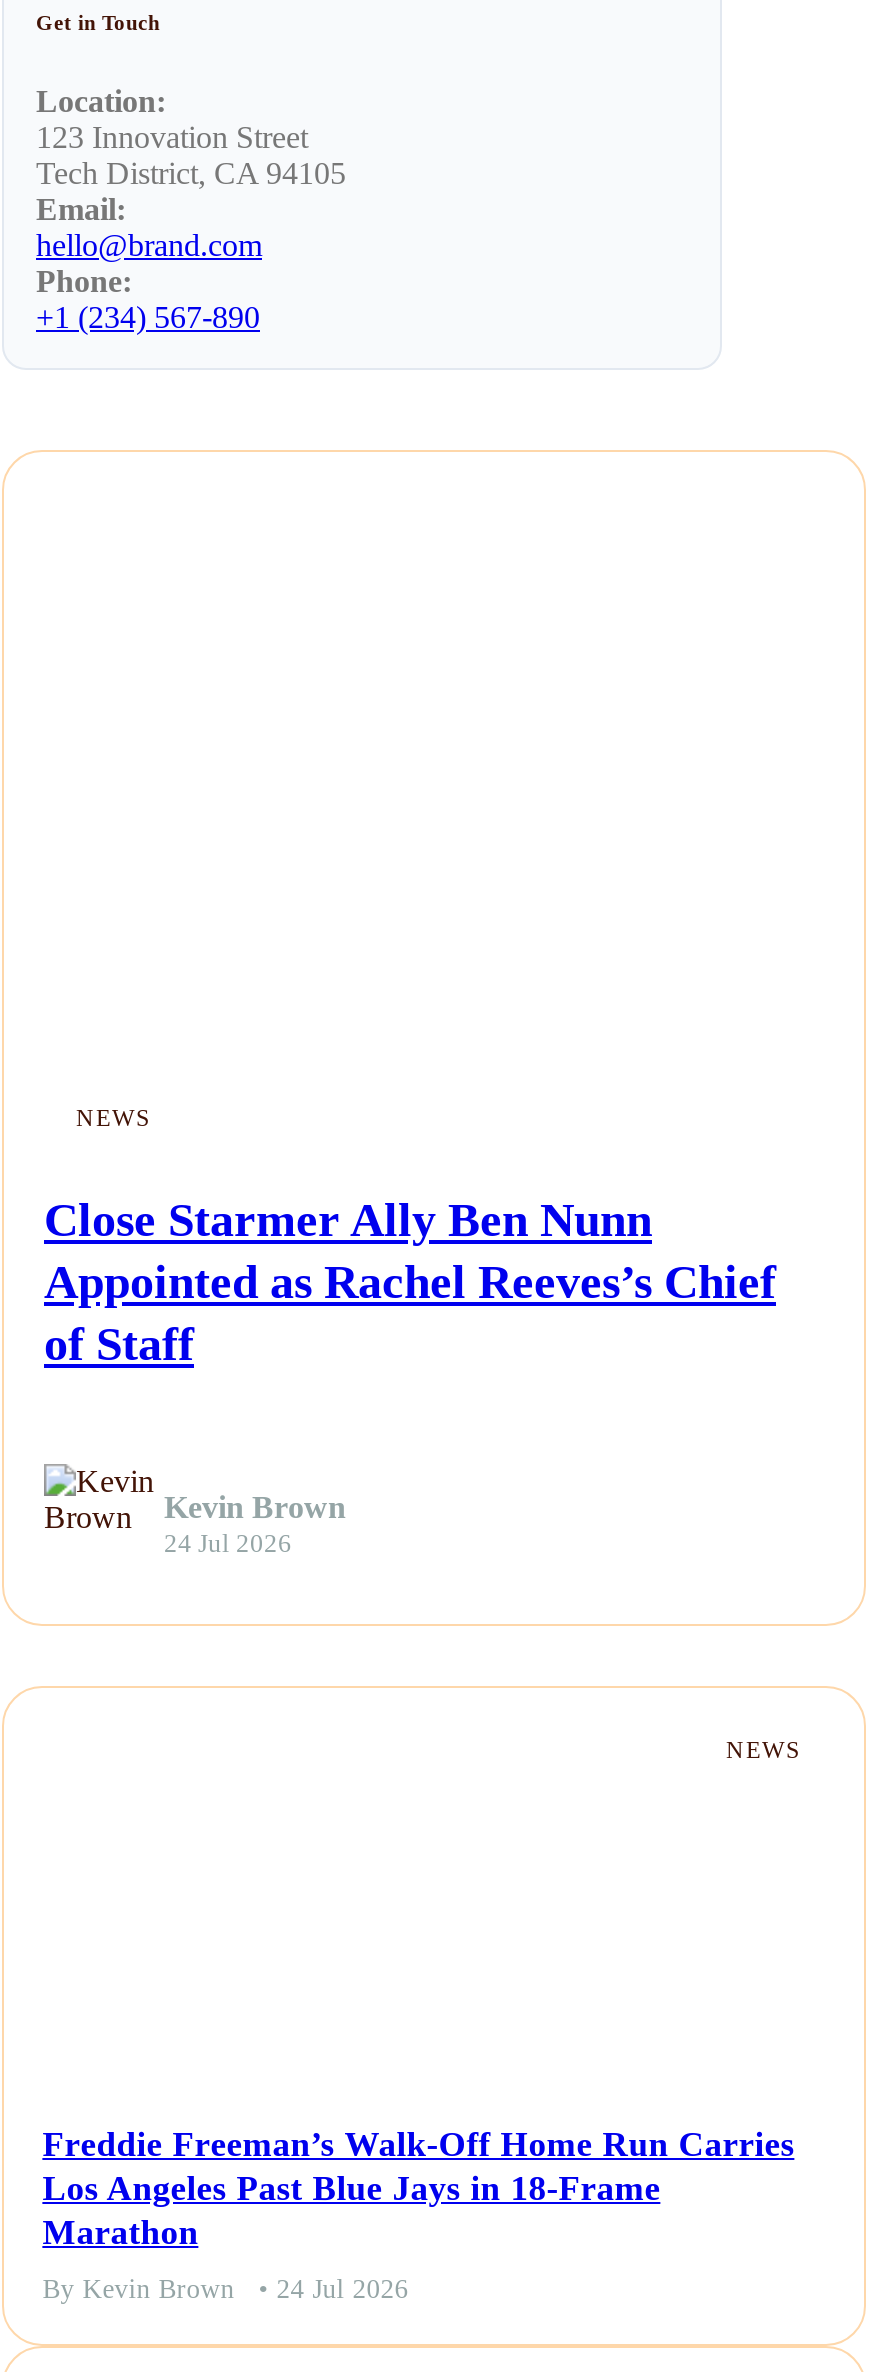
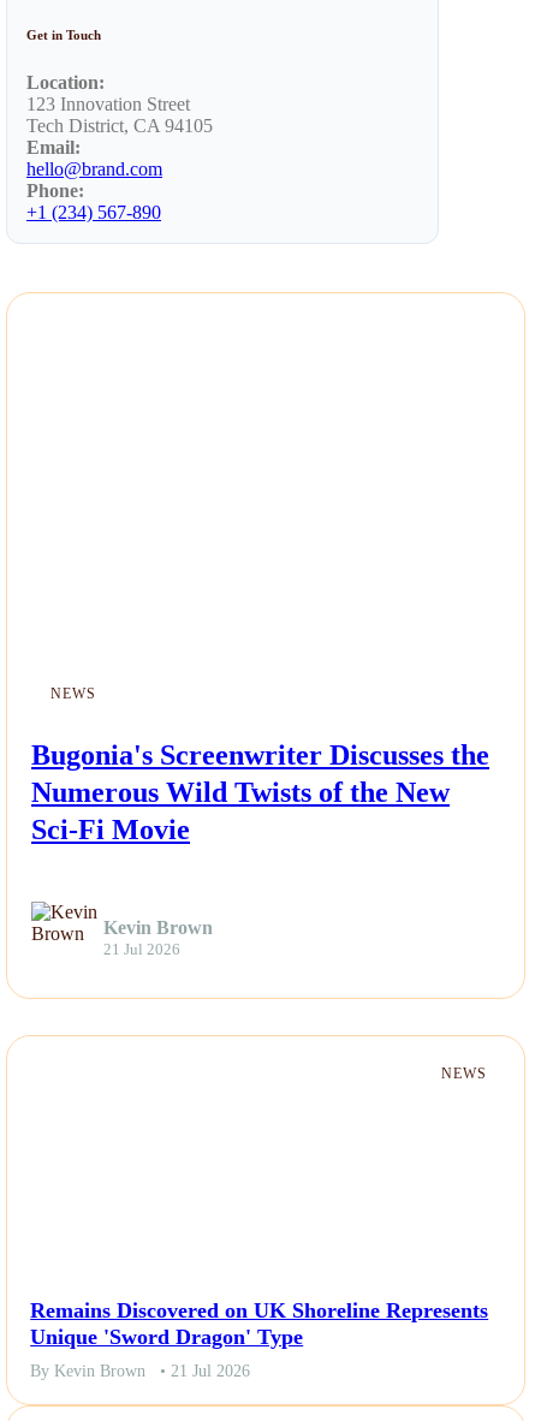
[44,1194,776,1370] Close Starmer Ally Ben Nunn | Appointed as Rachel Reeves’s Chief | of Staff -> [31,739,489,845] Bugonia's Screenwriter Discusses the | Numerous Wild Twists of the New | Sci-Fi Movie
[164,1529,292,1557] 24 Jul 2026 -> [103,941,180,958] 21 Jul 2026
[42,2124,794,2252] Freddie Freeman’s Walk-Off Home Run Carries | Los Angeles Past Blue Jays in 18-Frame | Marathon -> [30,1298,488,1349] Remains Discovered on UK Shoreline Represents | Unique 'Sword Dragon' Type
[42,2274,408,2304] By Kevin Brown • 24 Jul 2026 -> [30,1362,250,1380] By Kevin Brown • 21 Jul 2026

